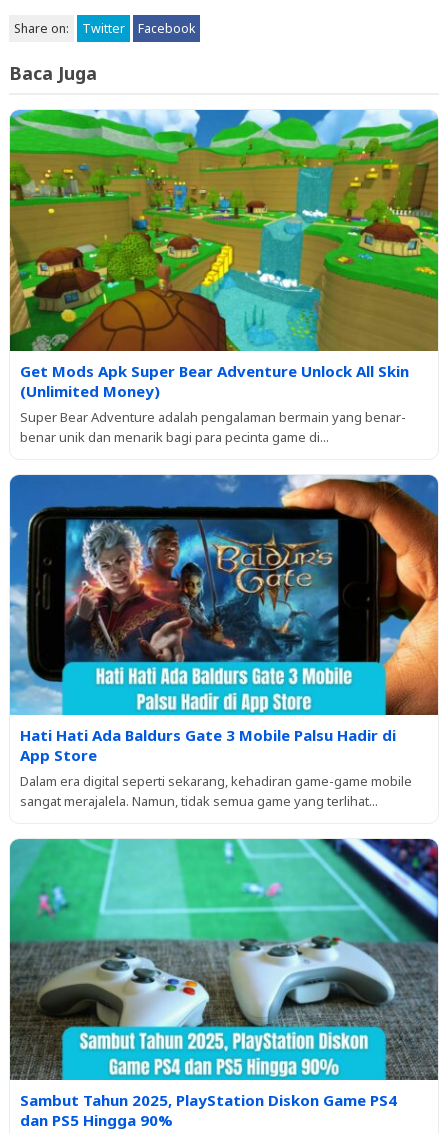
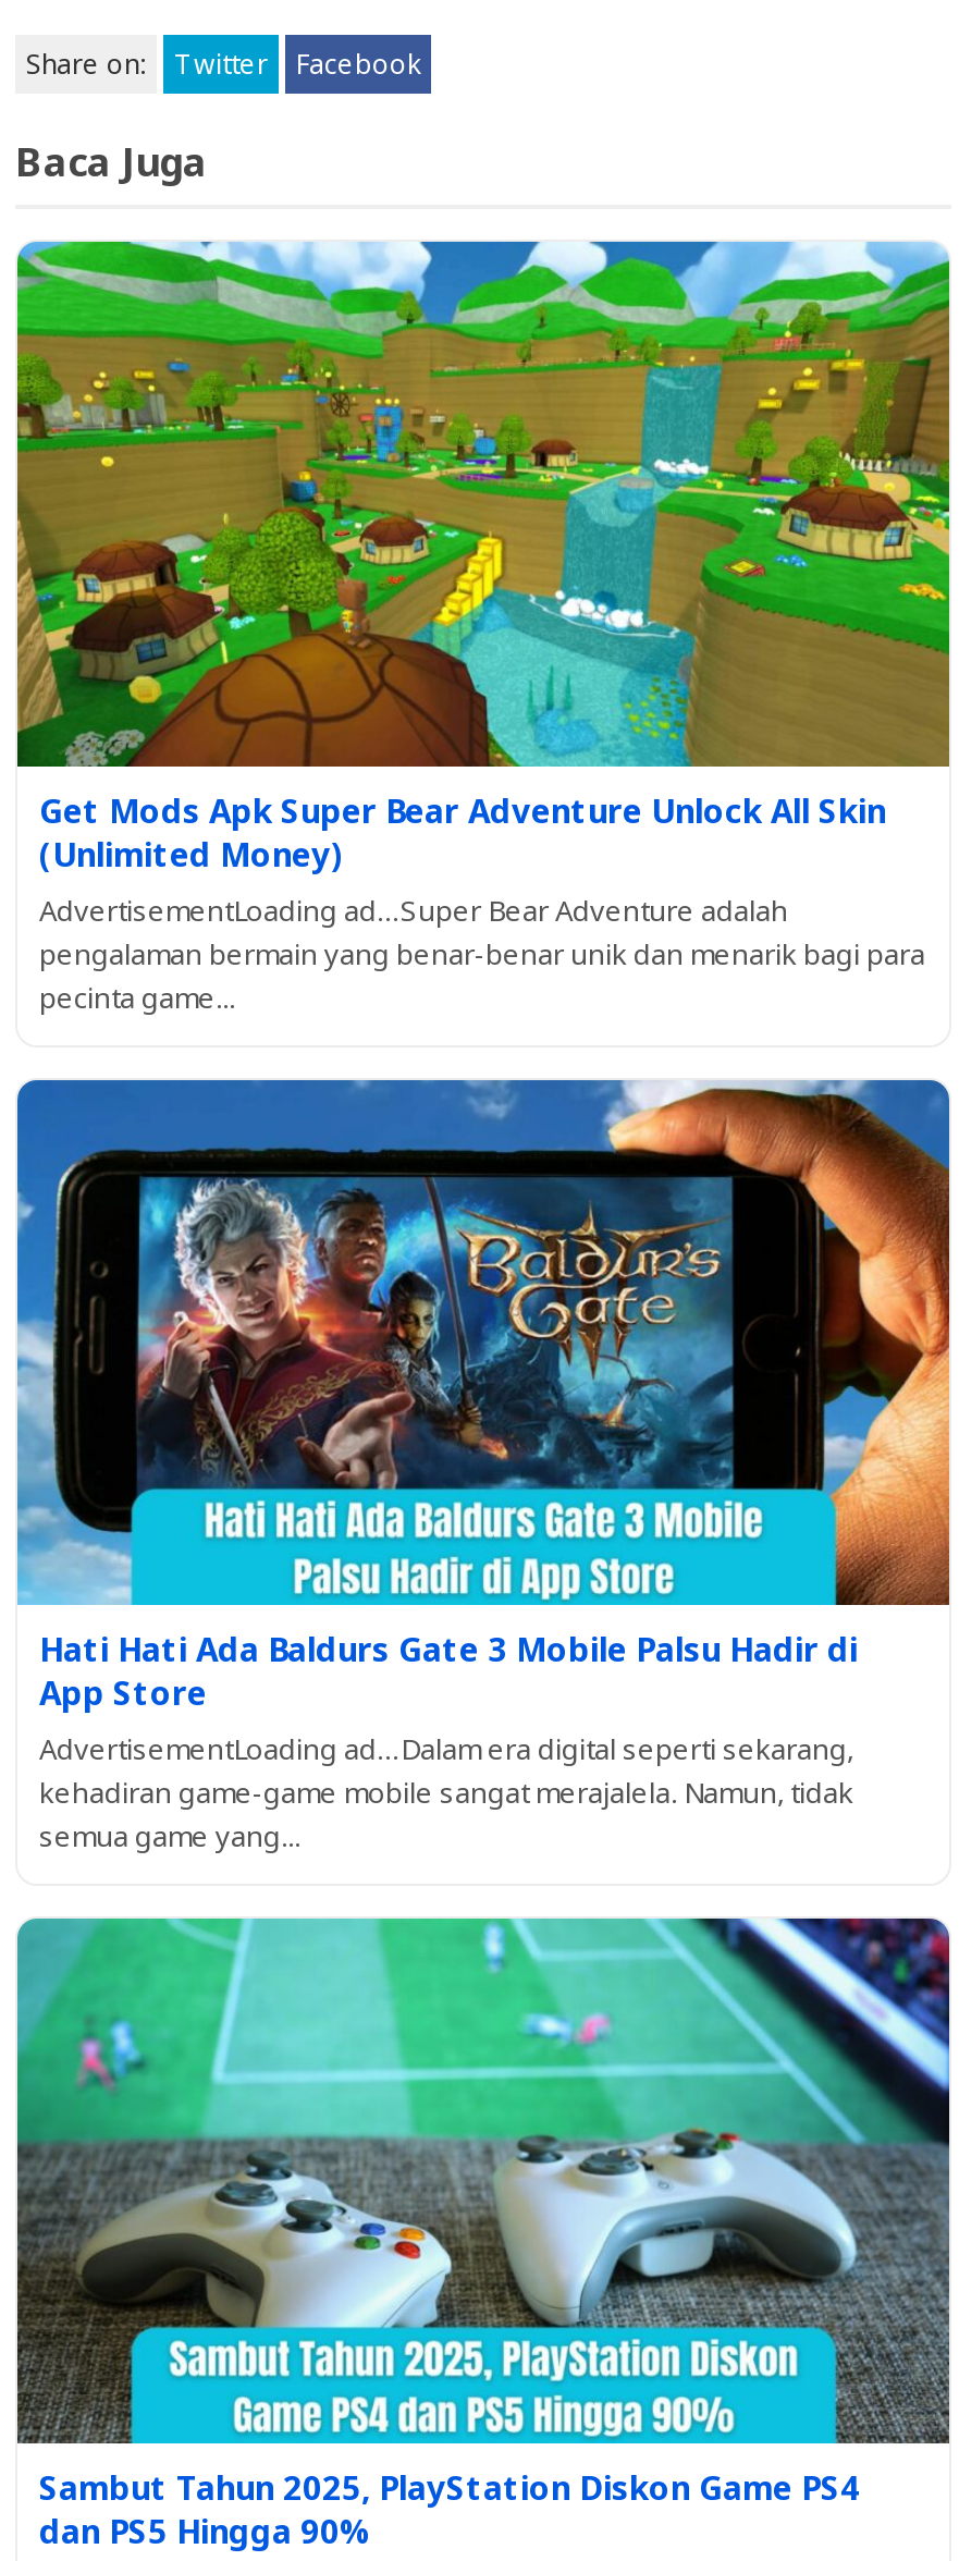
[20,408,406,446] Super Bear Adventure adalah pengalaman bermain yang benar- | benar unik dan menarik bagi para pecinta game di... -> [39,890,925,1017] AdvertisementLoading ad…Super Bear Adventure adalah | pengalaman bermain yang benar-benar unik dan menarik bagi para | pecinta game...
[20,772,412,810] Dalam era digital seperti sekarang, kehadiran game-game mobile | sangat merajalela. Namun, tidak semua game yang terlihat... -> [39,1729,853,1855] AdvertisementLoading ad…Dalam era digital seperti sekarang, | kehadiran game-game mobile sangat merajalela. Namun, tidak | semua game yang...

